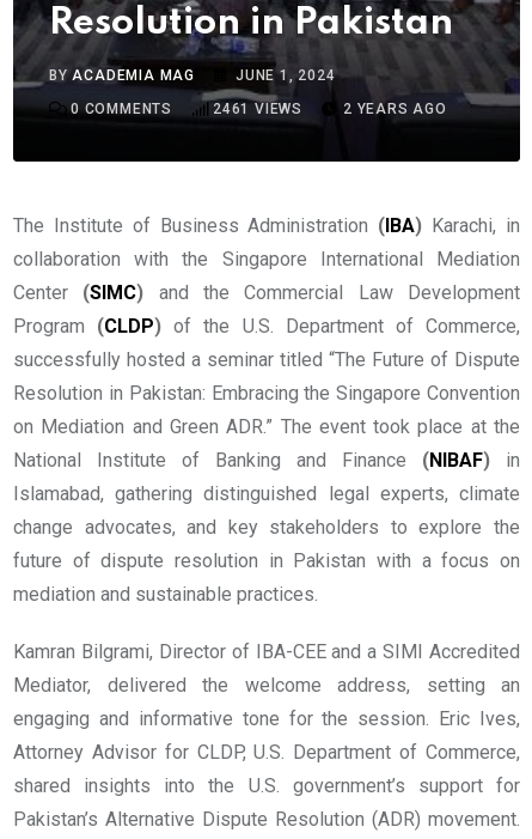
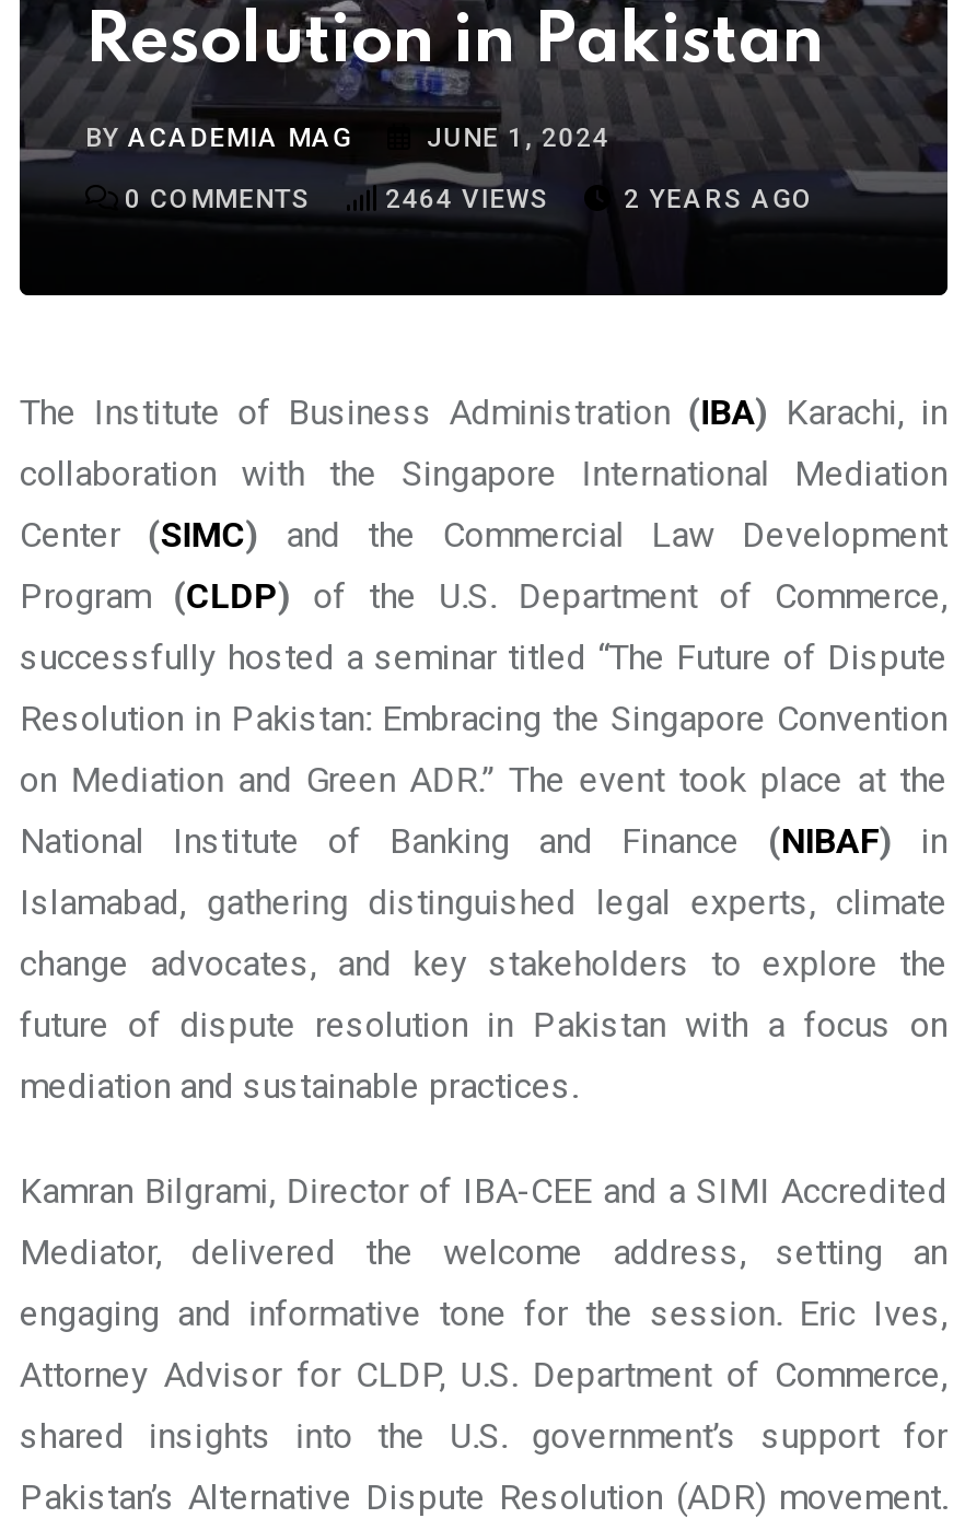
[213,101,302,118] 2461 VIEWS -> [385,184,549,215] 2464 VIEWS

